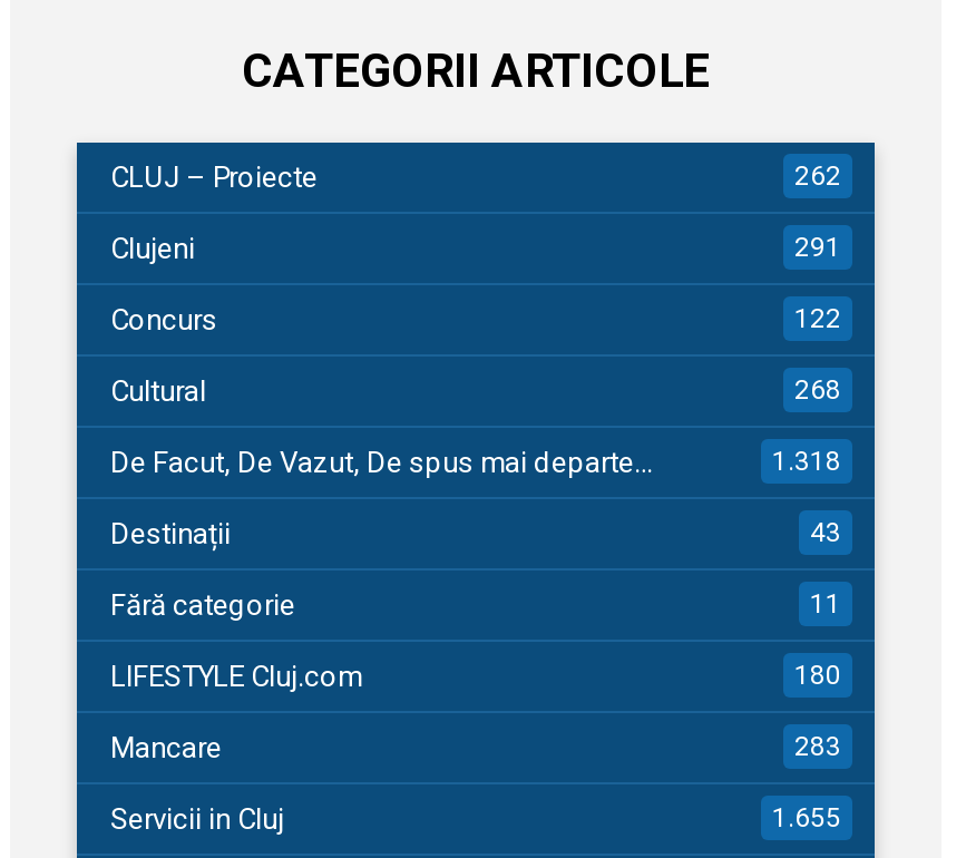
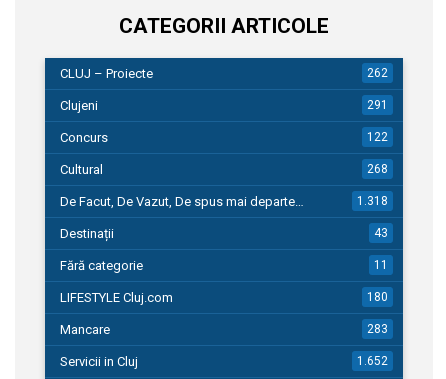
[772,801,841,832] 1.655 -> [357,353,388,367] 1.652

